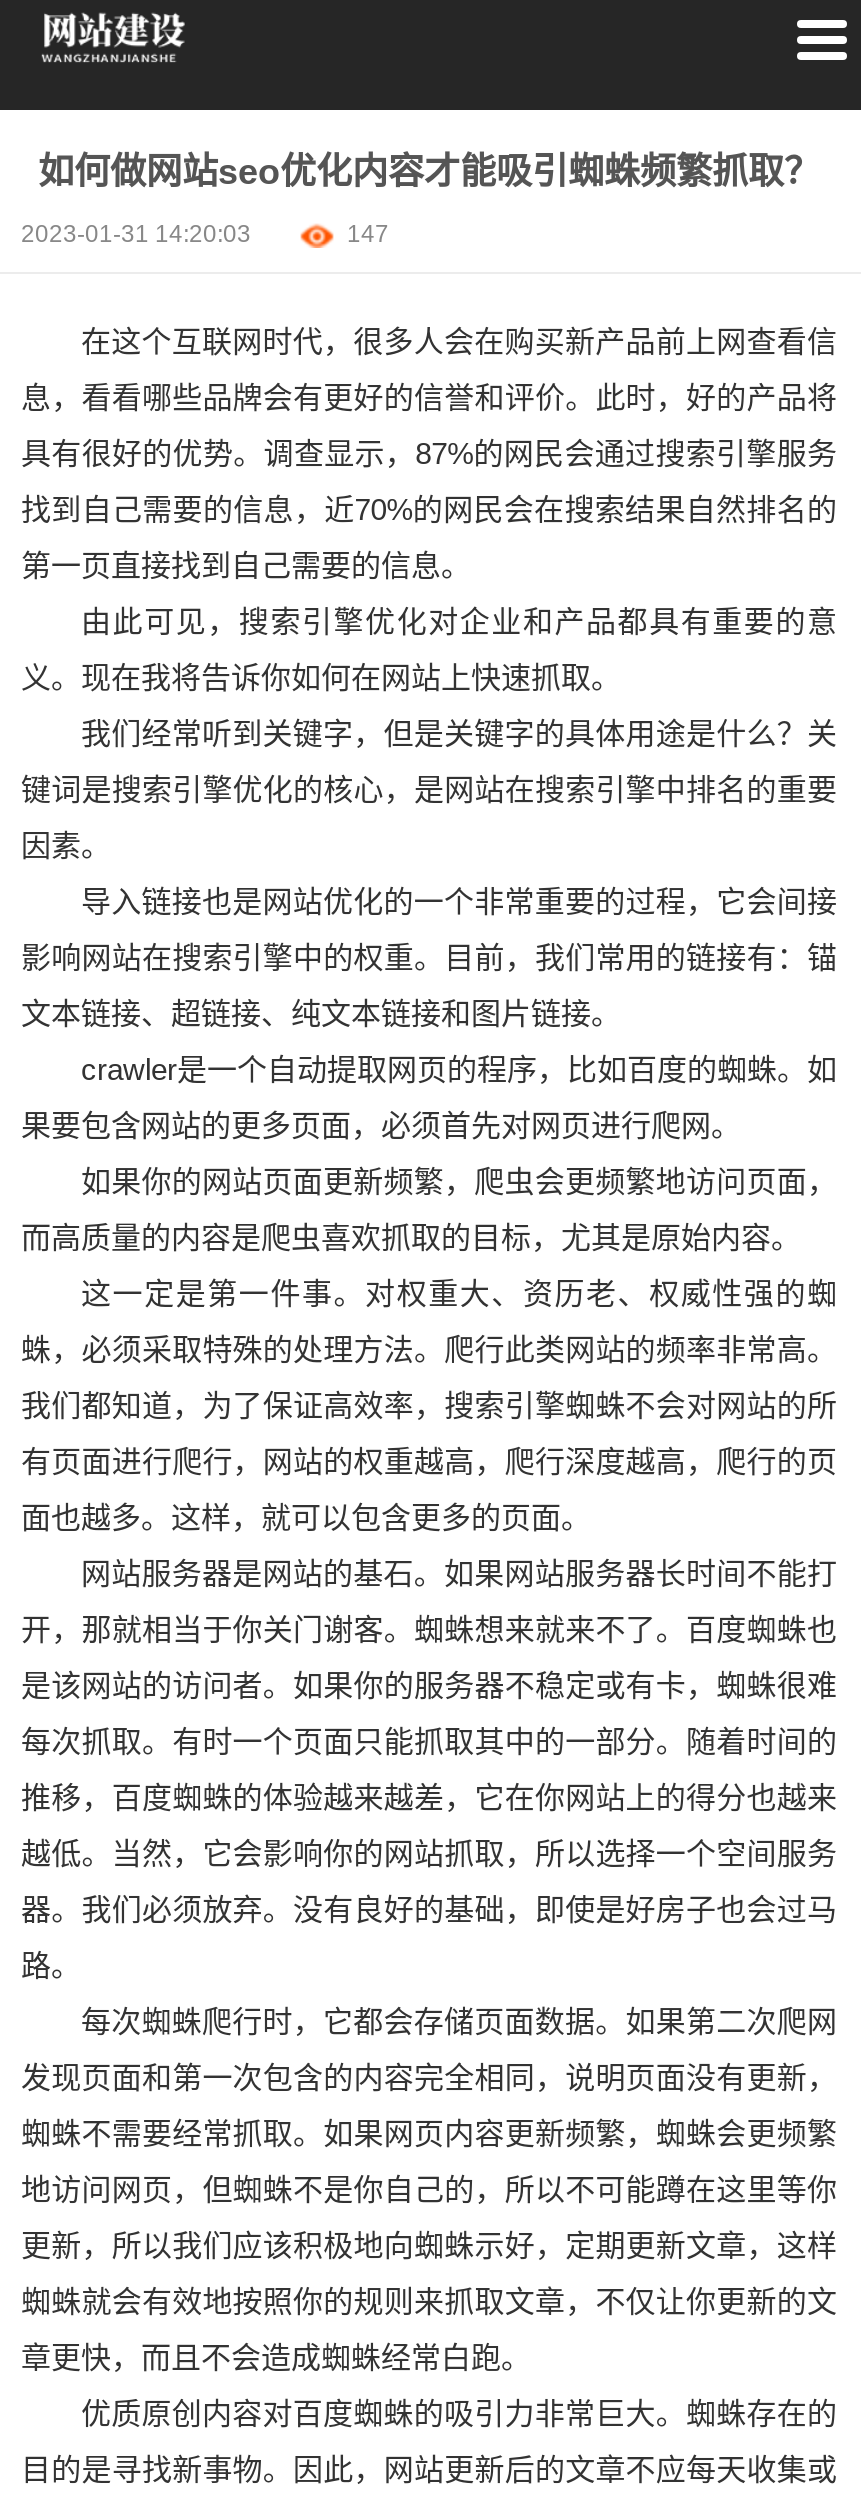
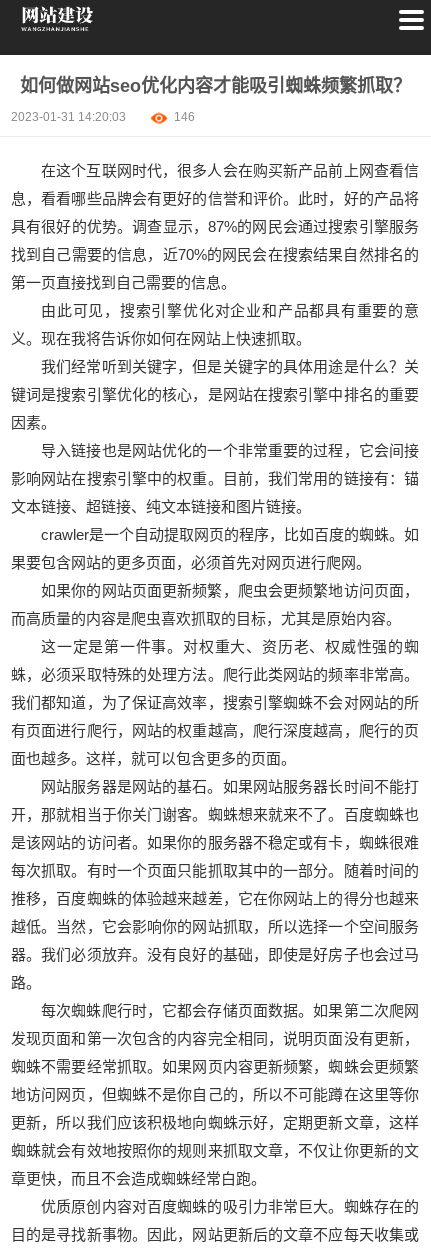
[347,220,389,248] 147 -> [174,110,195,124] 146

